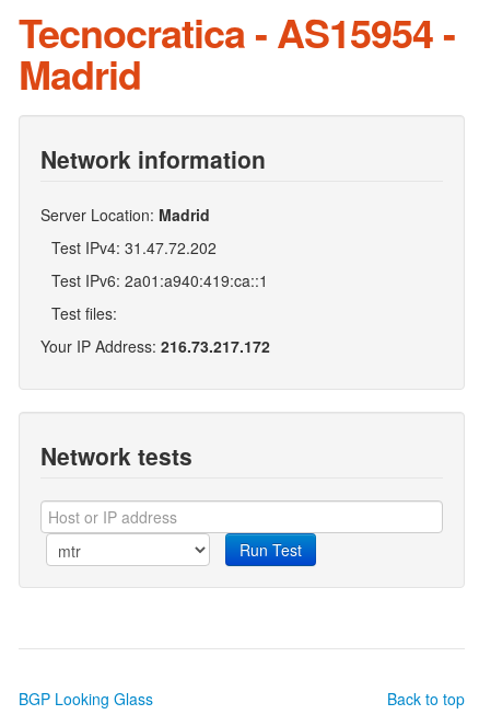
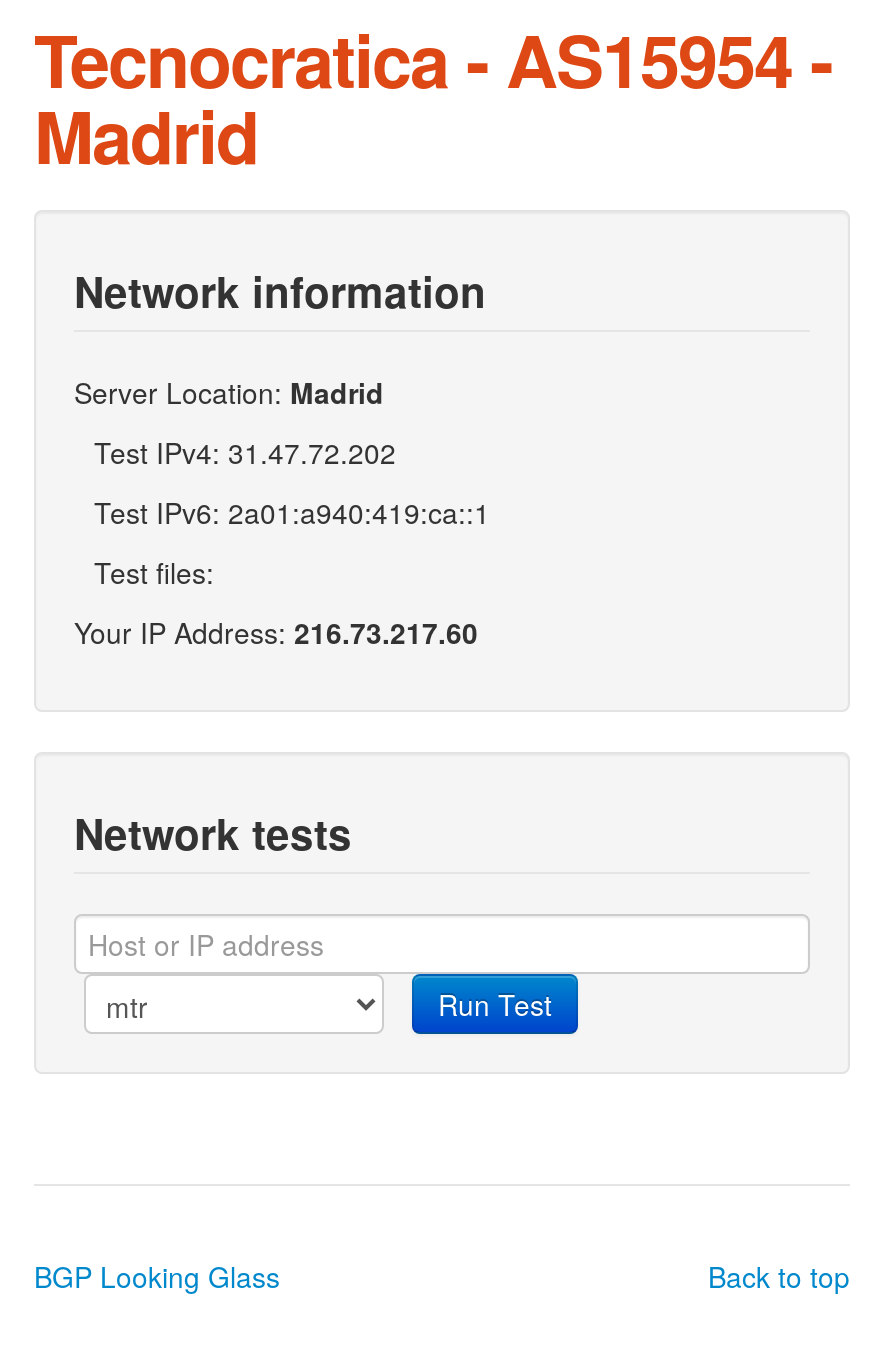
[40,335,270,357] Your IP Address: 216.73.217.172 -> [74,612,478,652] Your IP Address: 216.73.217.60

